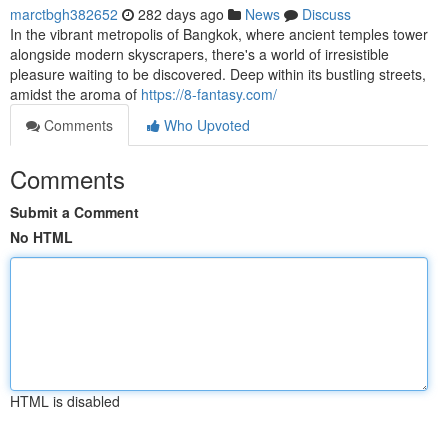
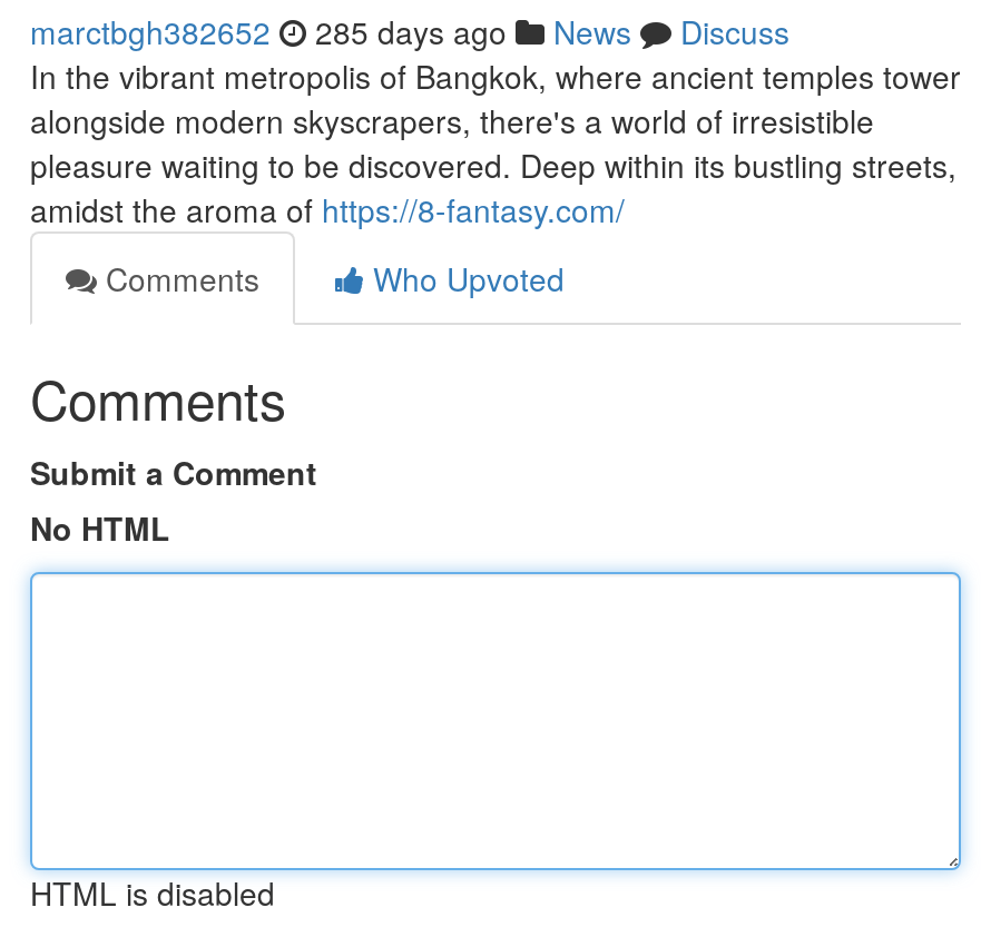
[10,4,351,24] marctbgh382652 282 days ago News Discuss -> [30,9,789,53] marctbgh382652 285 days ago News Discuss

